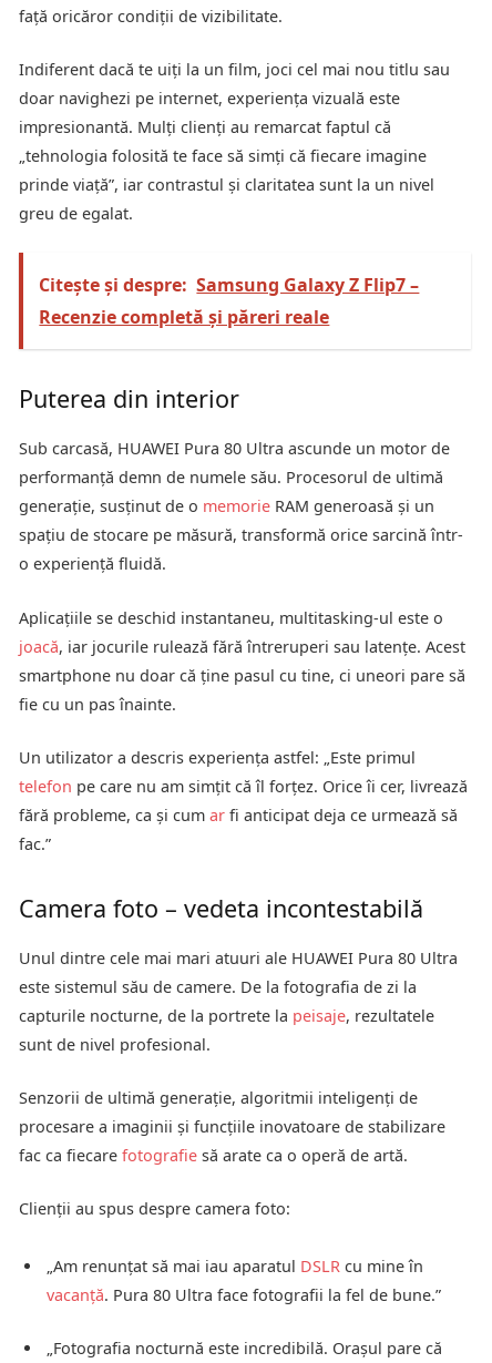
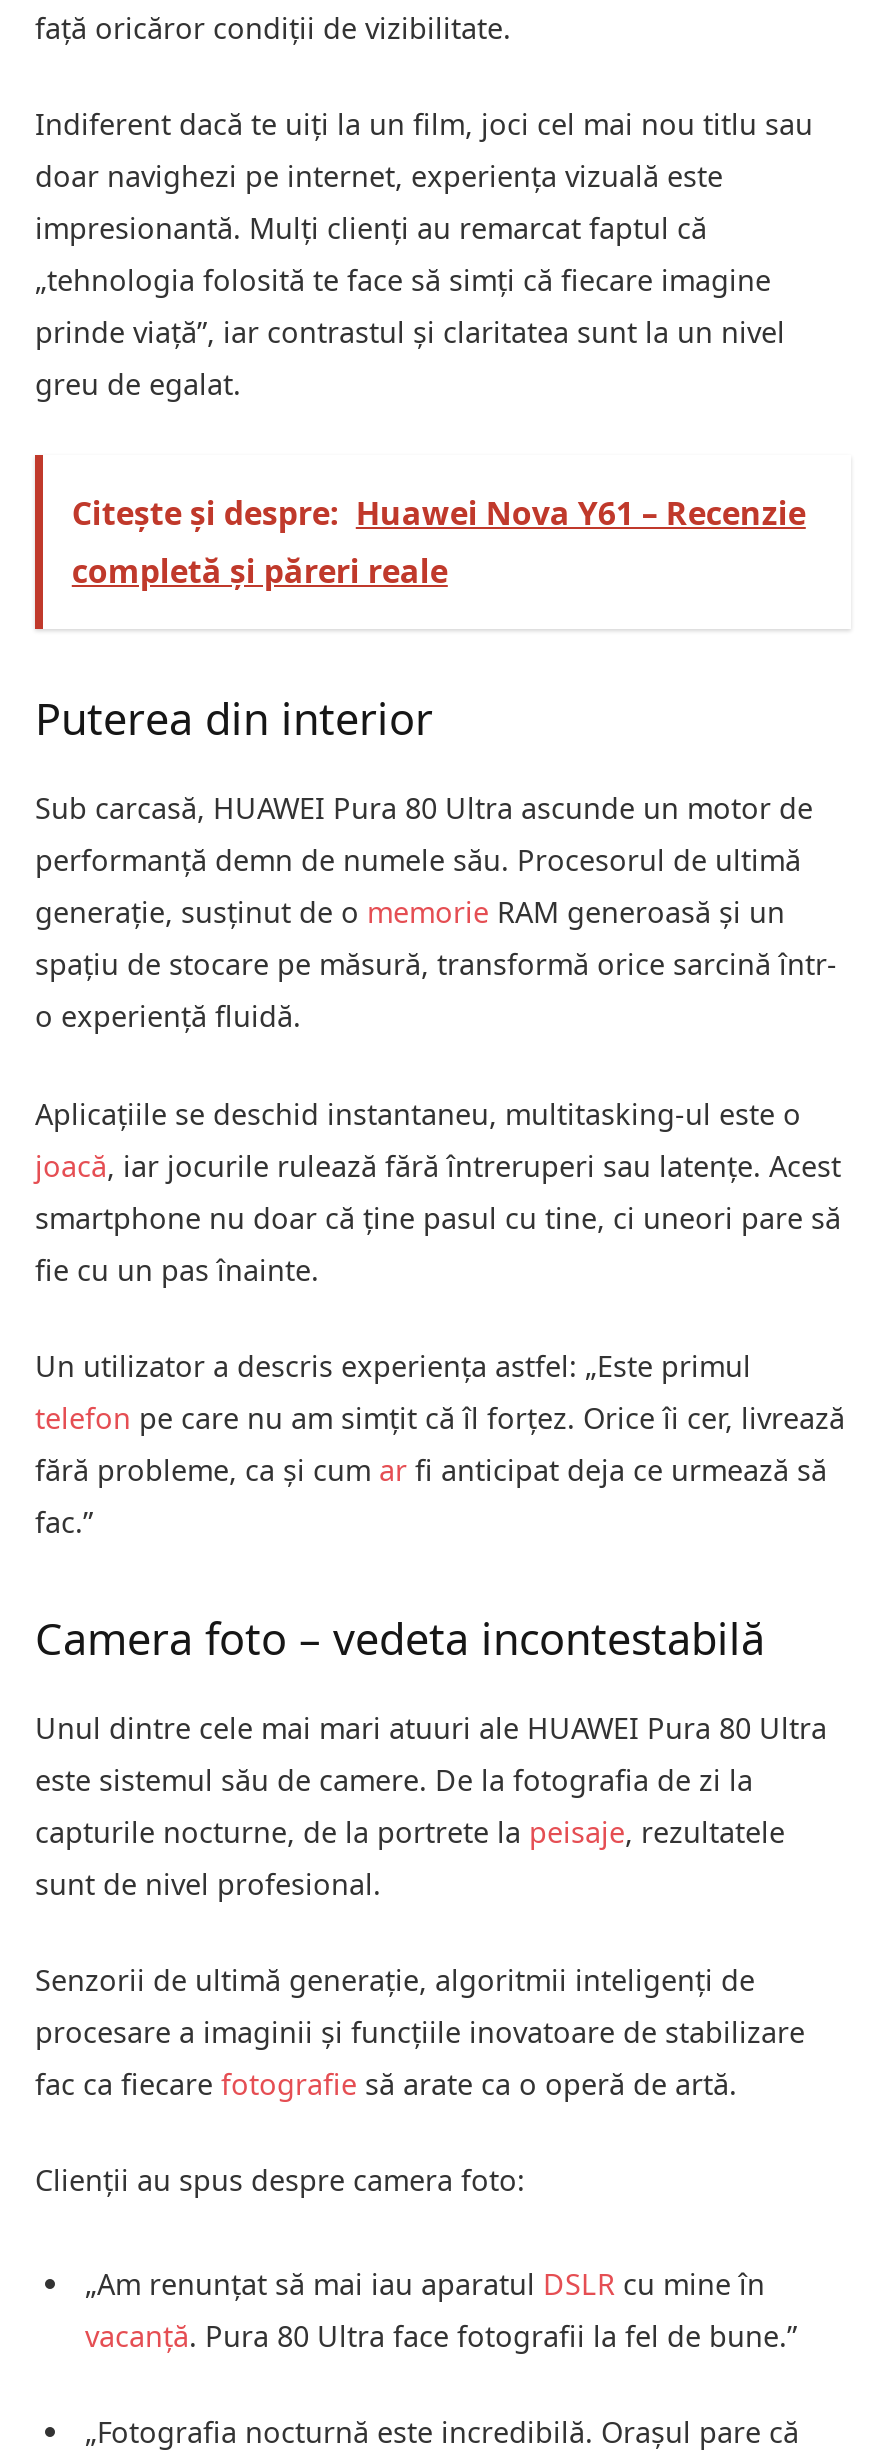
[39,272,419,329] Citește și despre: Samsung Galaxy Z Flip7 – | Recenzie completă și păreri reale -> [72,490,806,592] Citește și despre: Huawei Nova Y61 – Recenzie | completă și păreri reale

